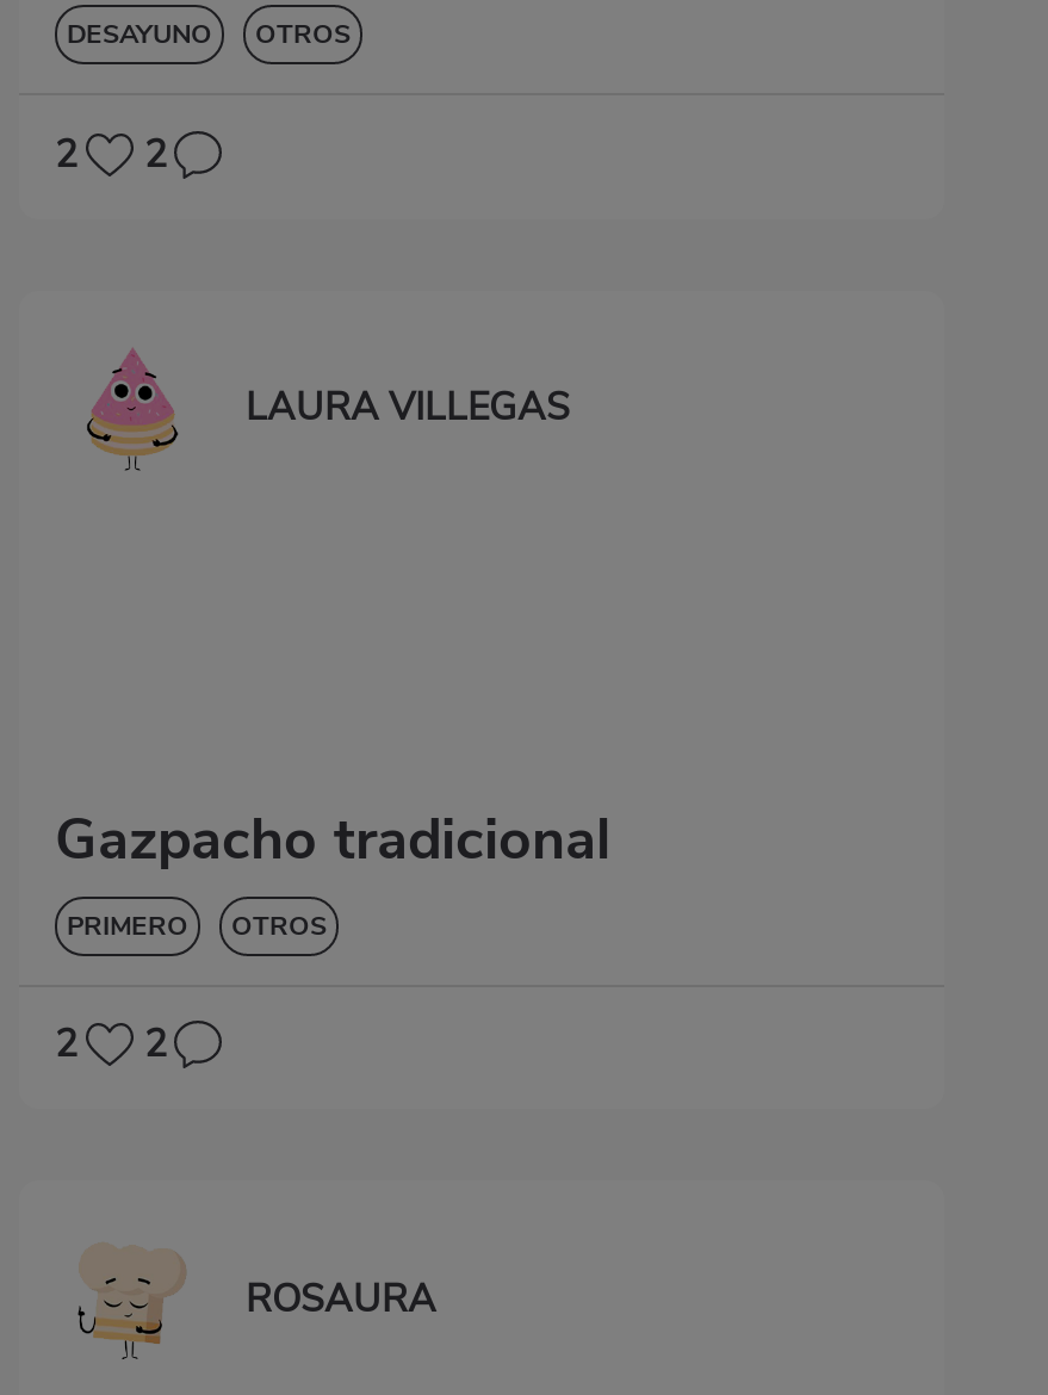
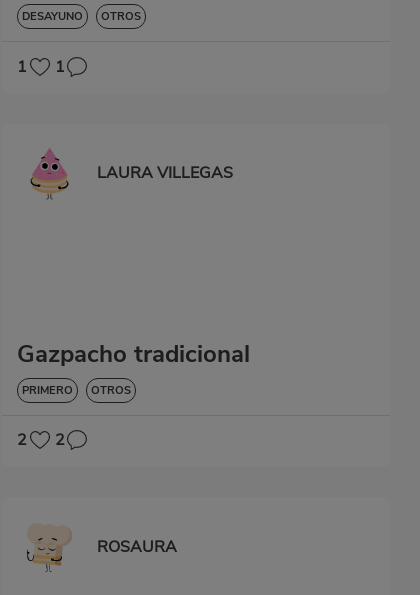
[55,128,79,180] 2 -> [17,56,27,78] 1
[144,128,168,180] 2 -> [54,56,64,78] 1

